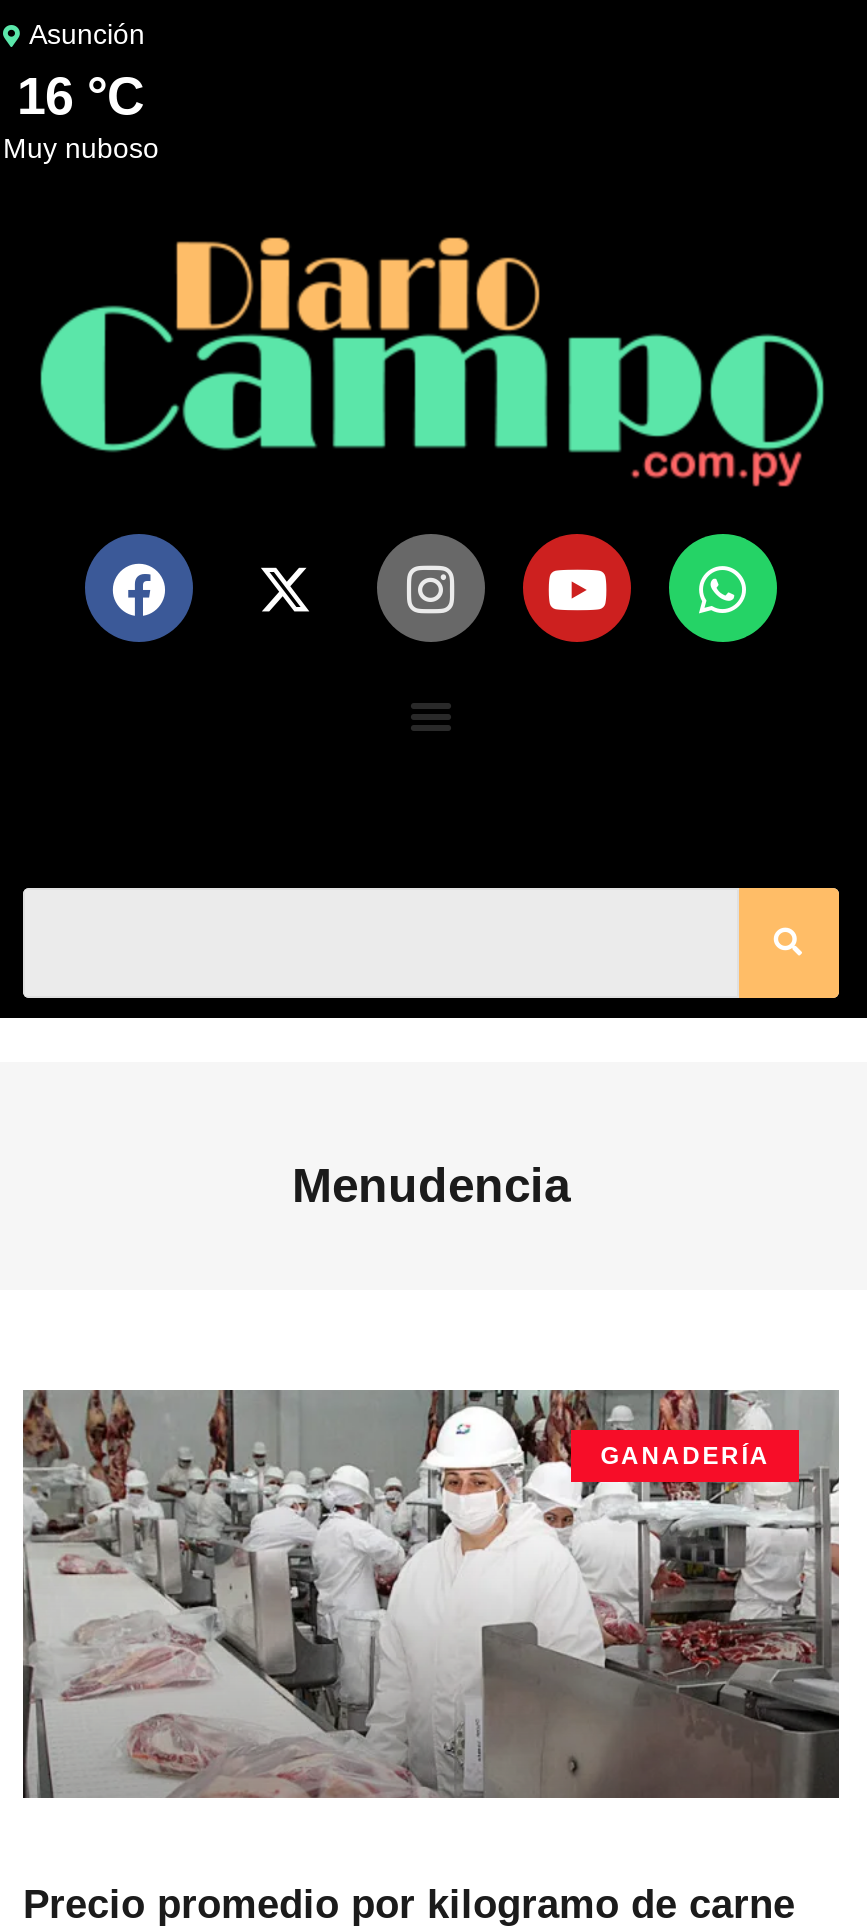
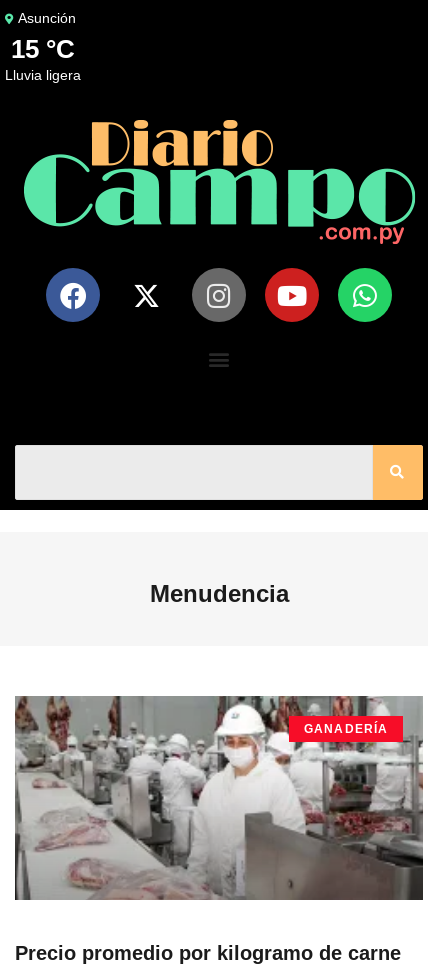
[17,66,159,164] 16 °C | muy nuboso -> [11,34,81,83] 15 °C | lluvia ligera

